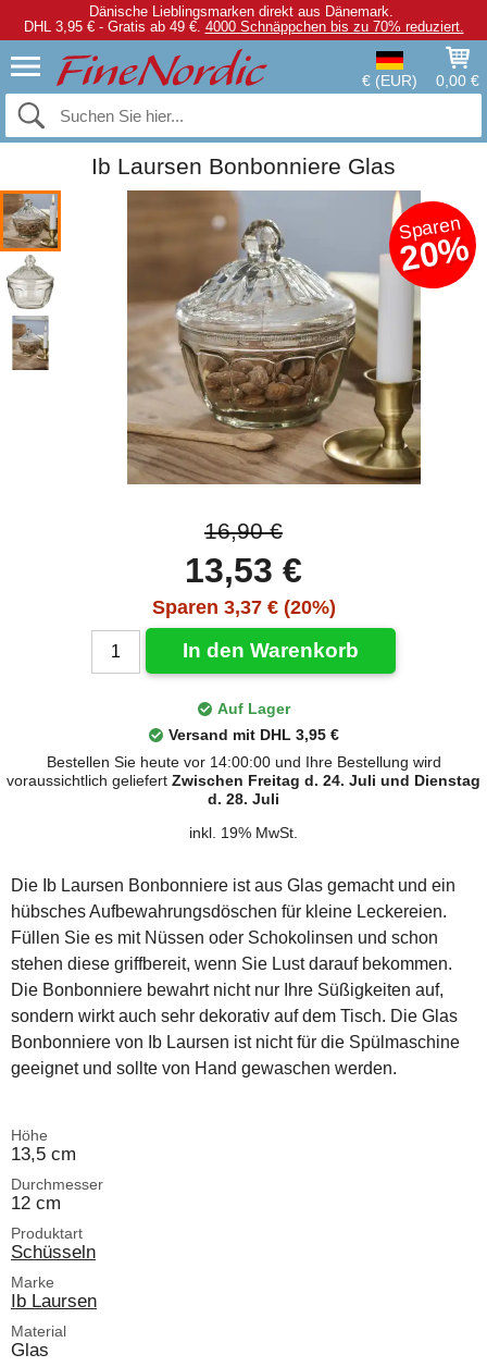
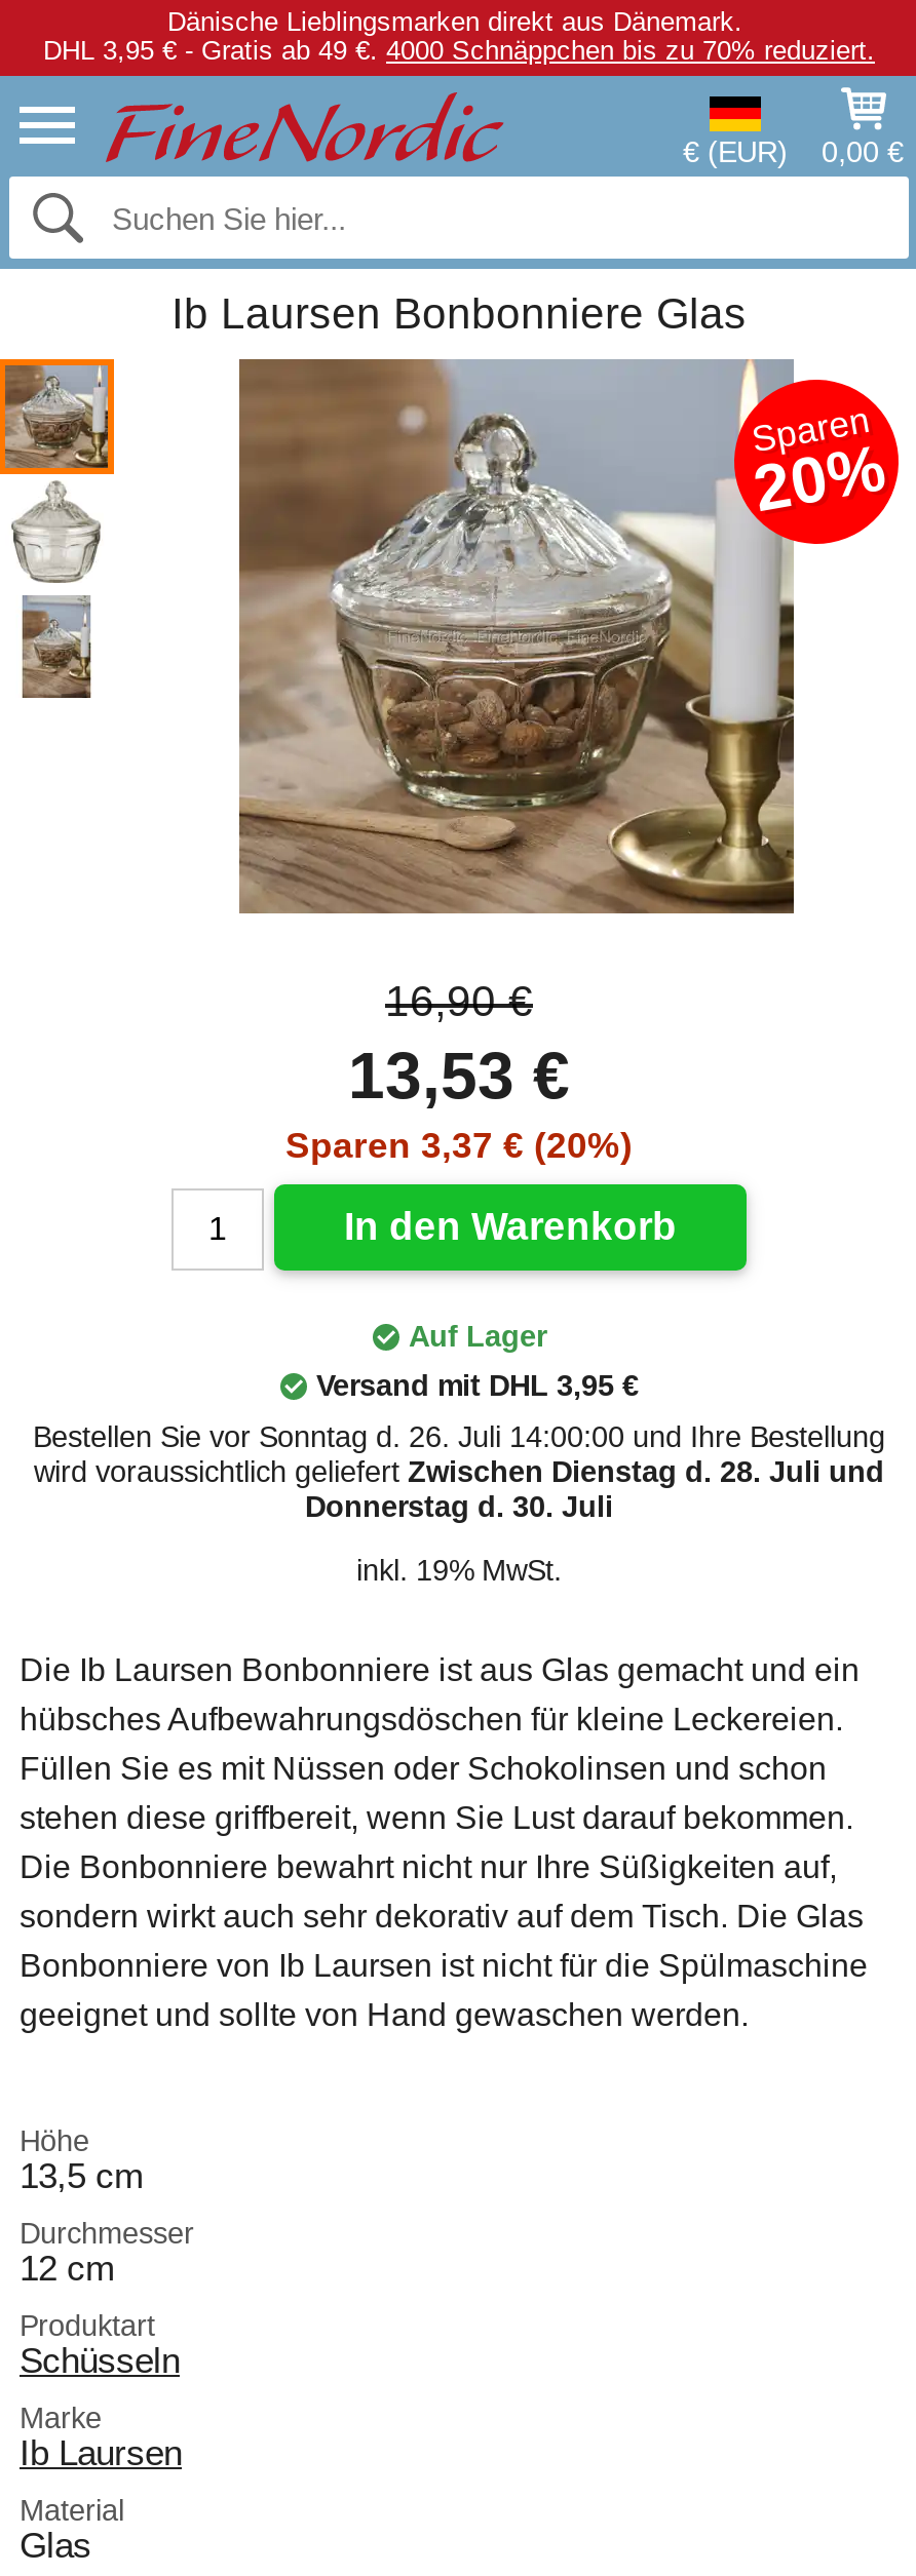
[7,753,480,808] Bestellen Sie heute vor 14:00:00 und Ihre Bestellung wird | voraussichtlich geliefert Zwischen Freitag d. 24. Juli und Dienstag | d. 28. Juli -> [33,1420,885,1523] Bestellen Sie vor Sonntag d. 26. Juli 14:00:00 und Ihre Bestellung | wird voraussichtlich geliefert Zwischen Dienstag d. 28. Juli und | Donnerstag d. 30. Juli

